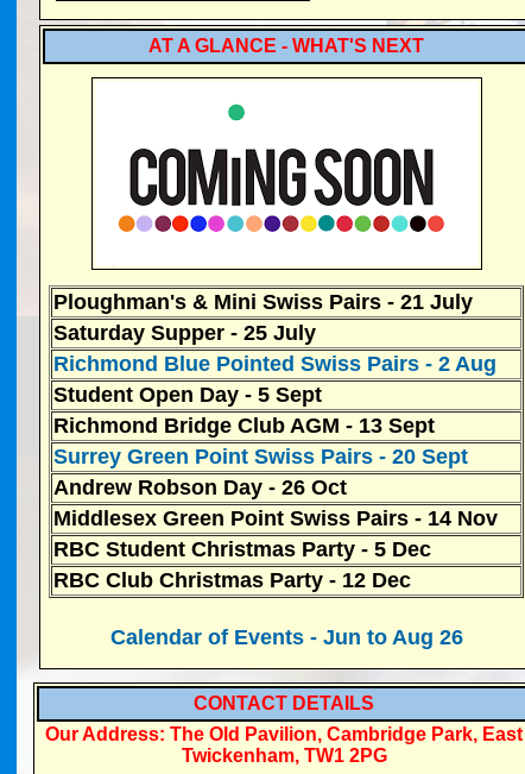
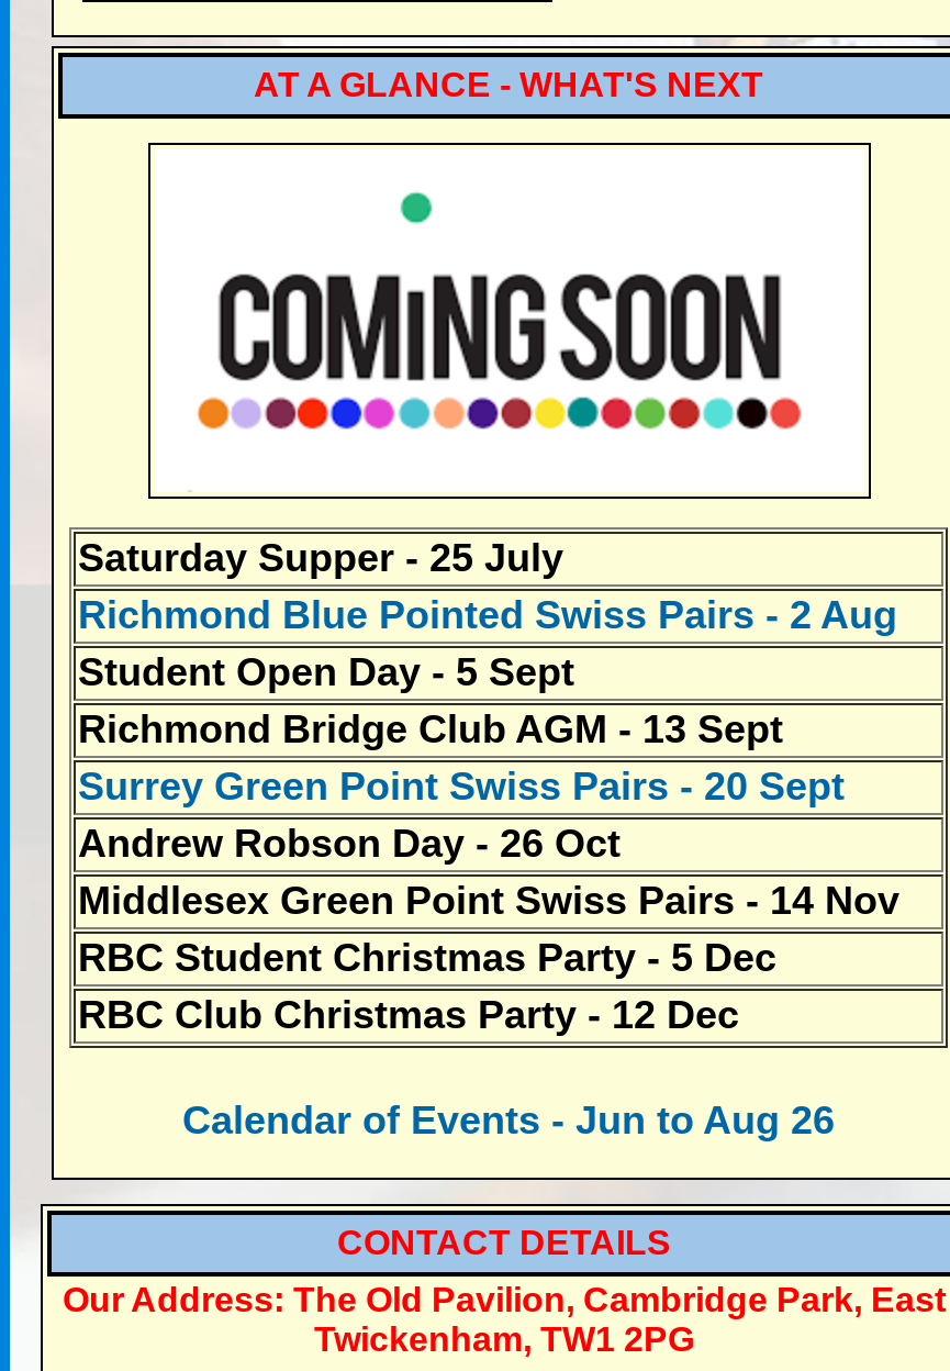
[53,290,473,314] Ploughman's & Mini Swiss Pairs - 21 July -> none

